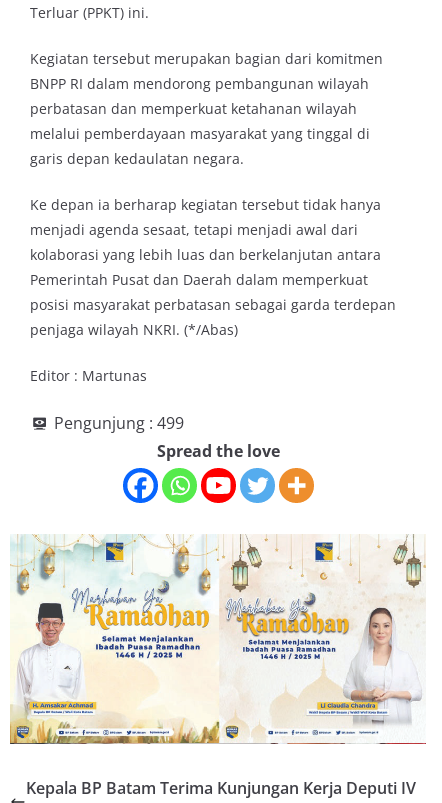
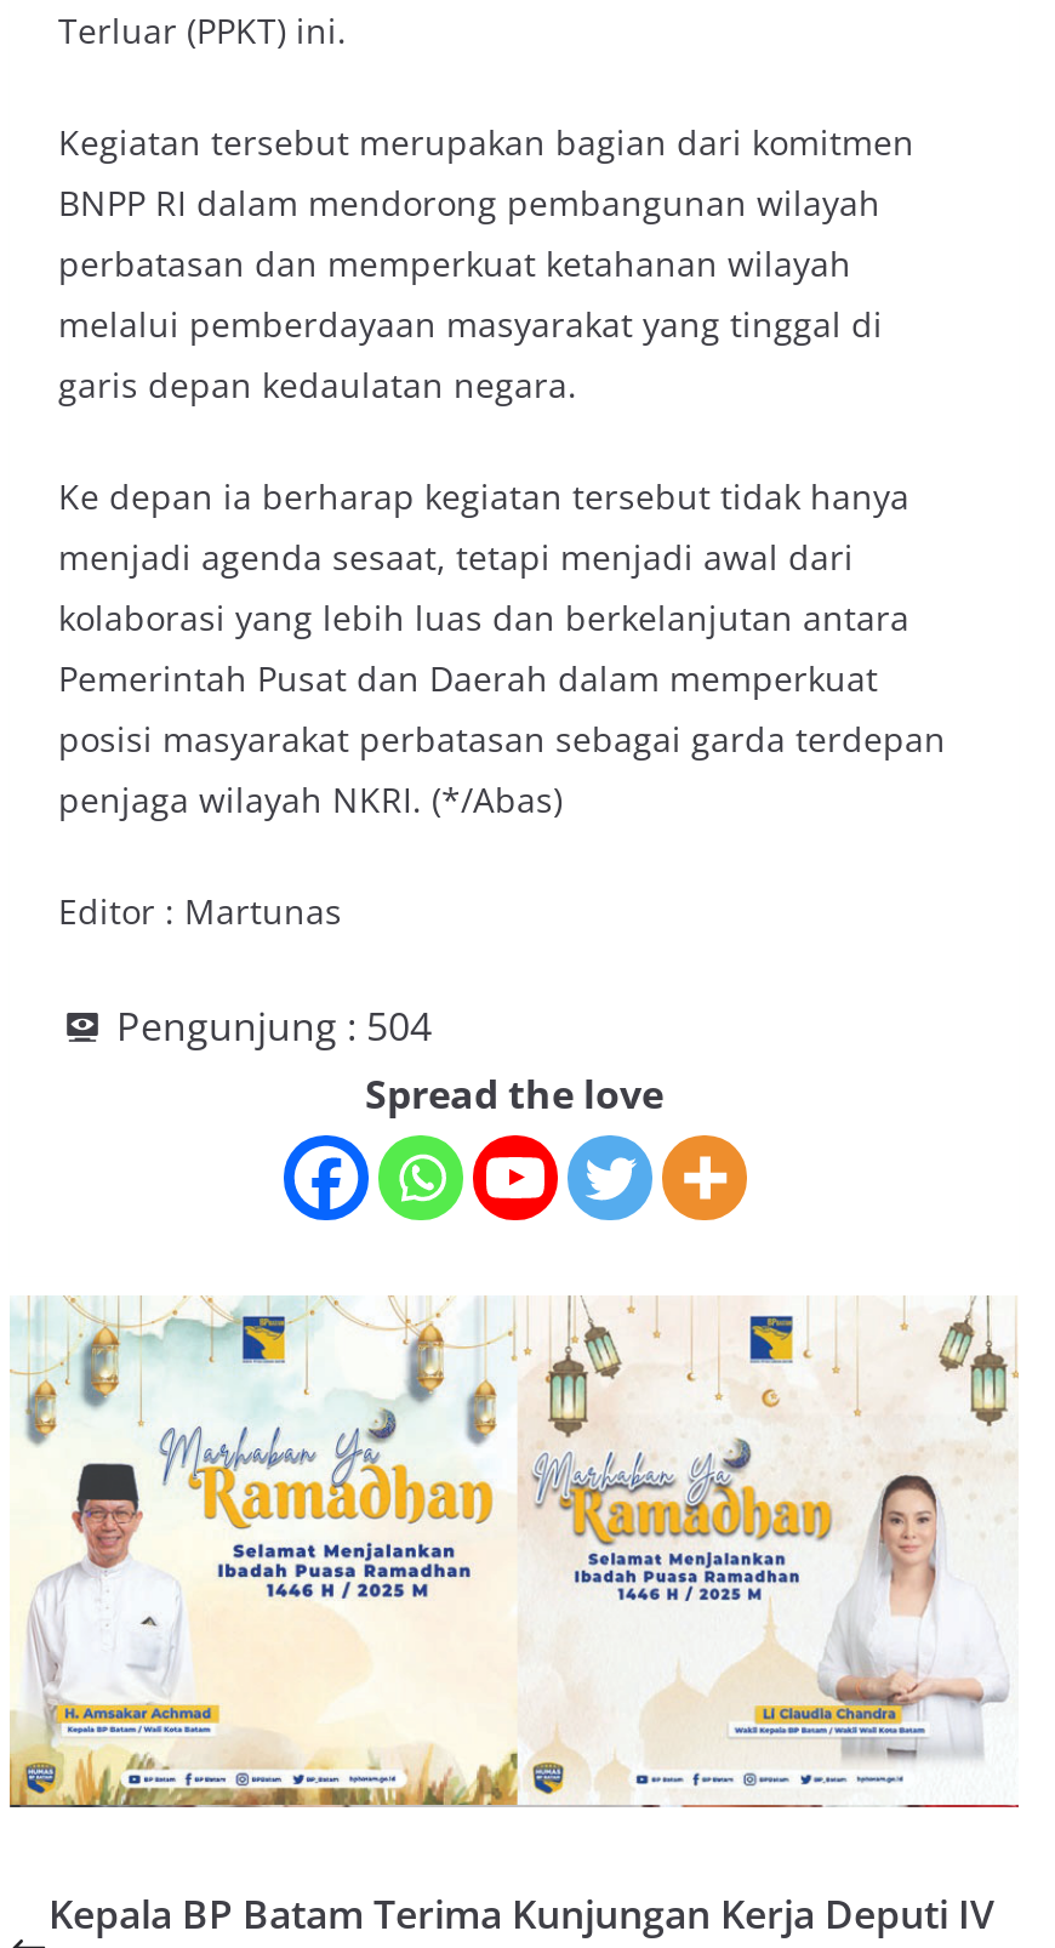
[54,412,184,434] Pengunjung : 499 -> [116,999,432,1053] Pengunjung : 504

